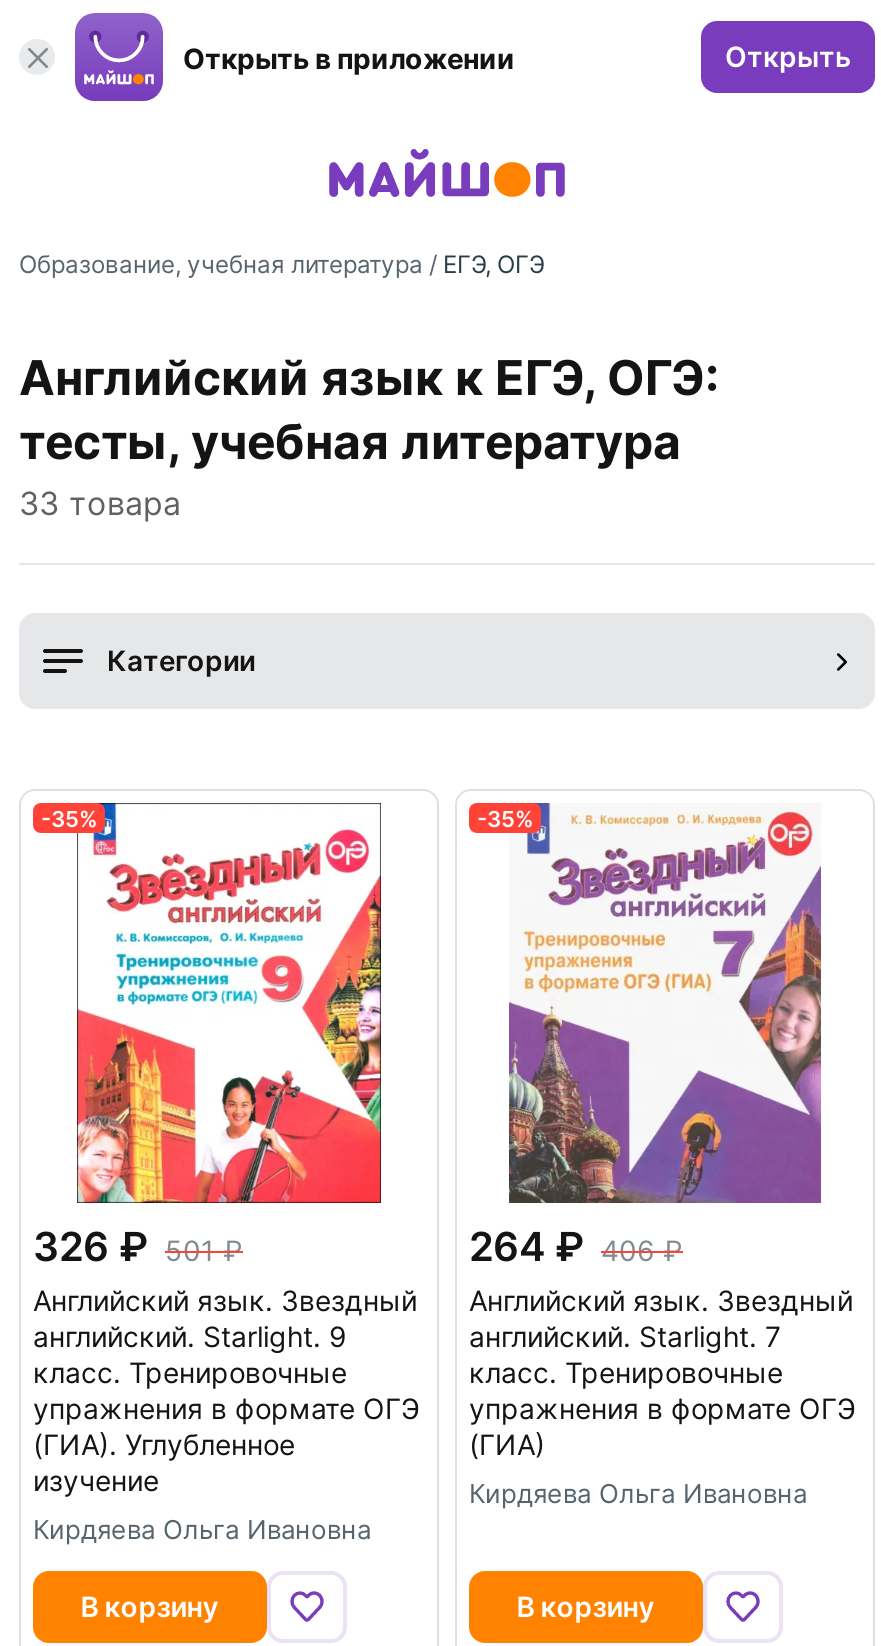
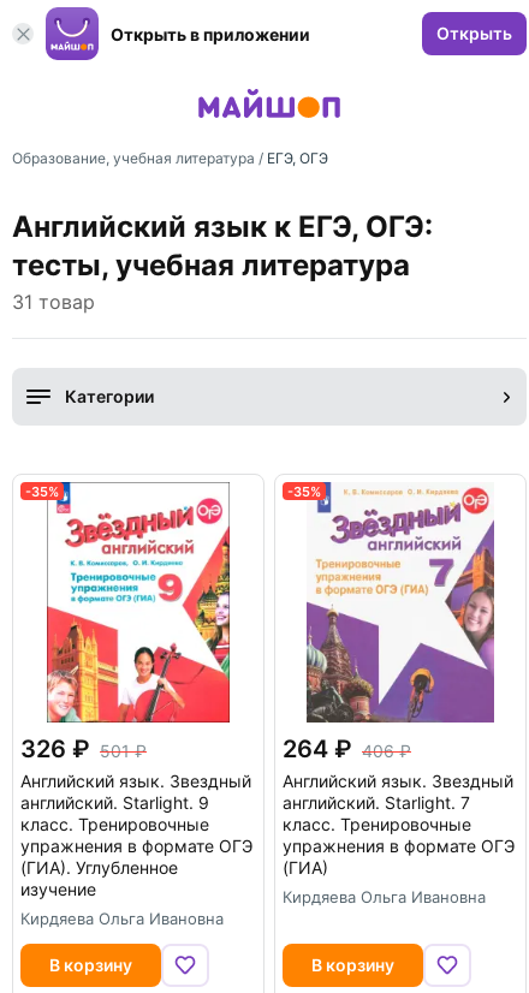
[19,483,181,523] 33 товара -> [12,290,95,314] 31 товар

